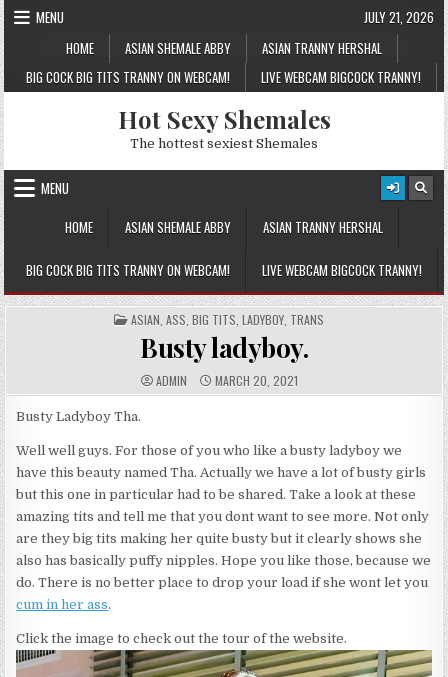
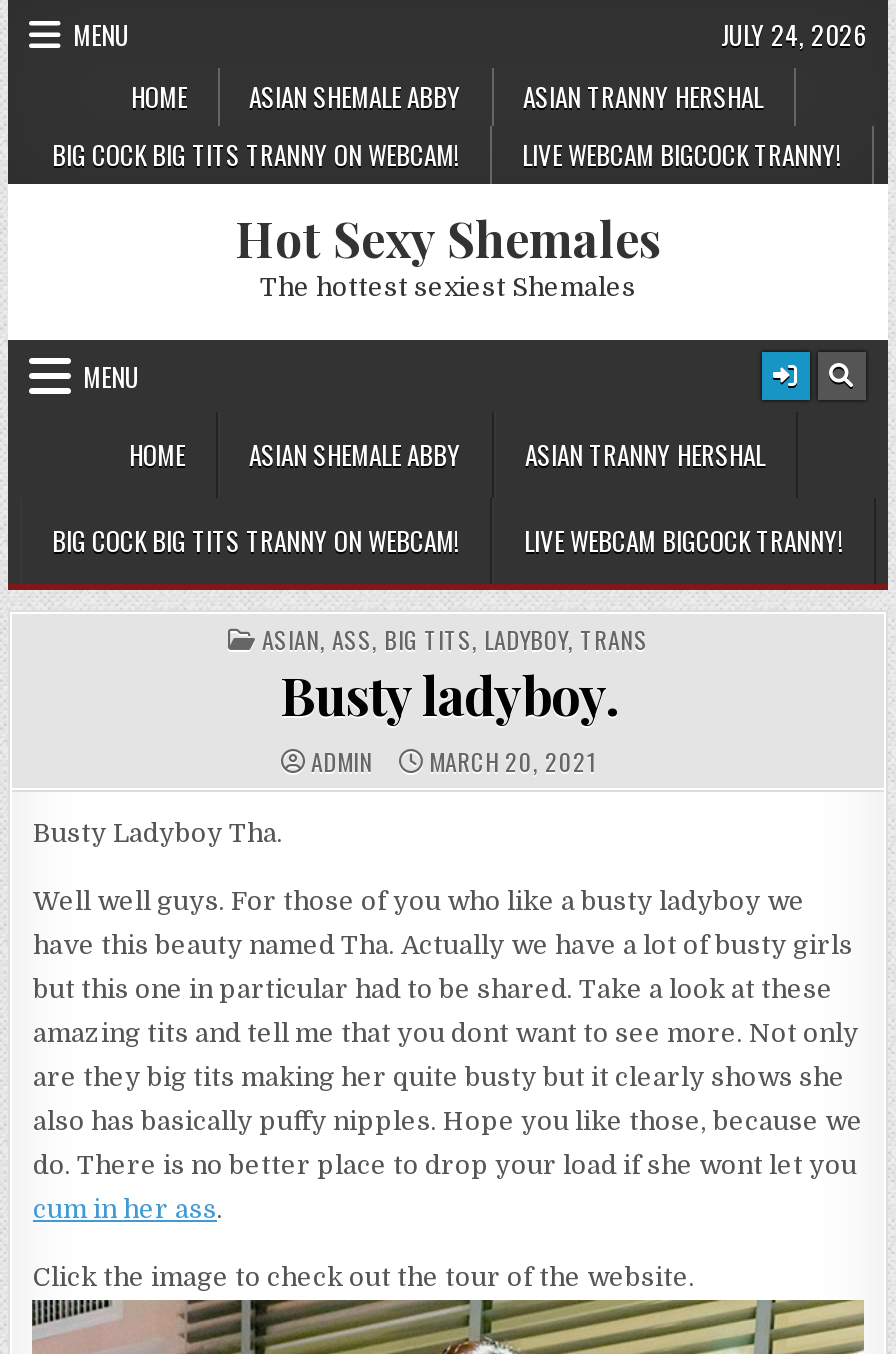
[363,7,433,27] JULY 21, 2026 -> [721,14,867,54] JULY 24, 2026

